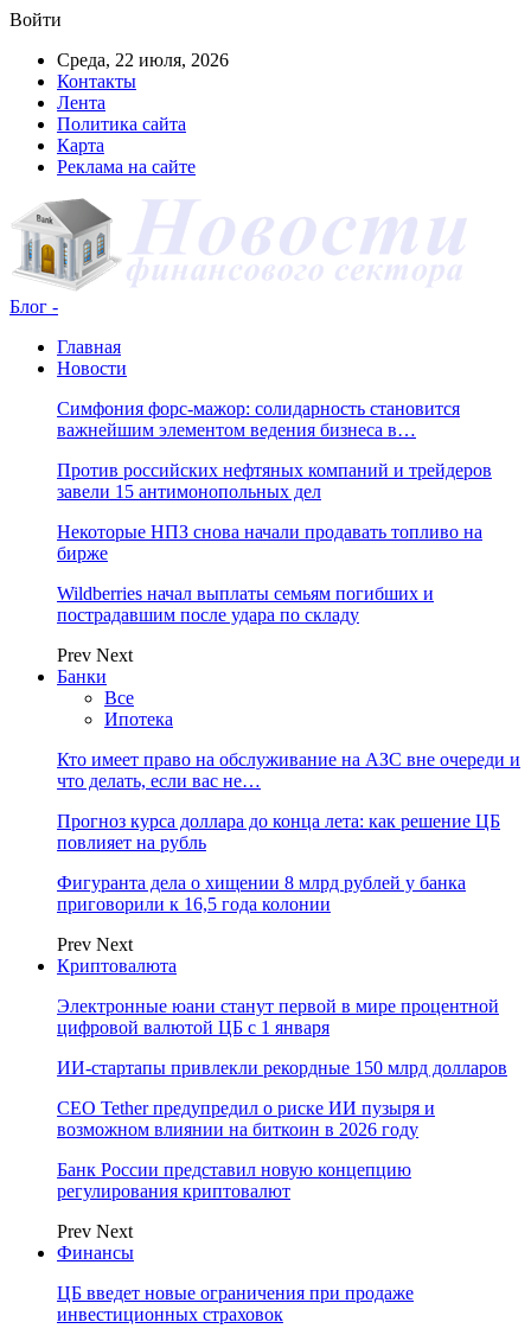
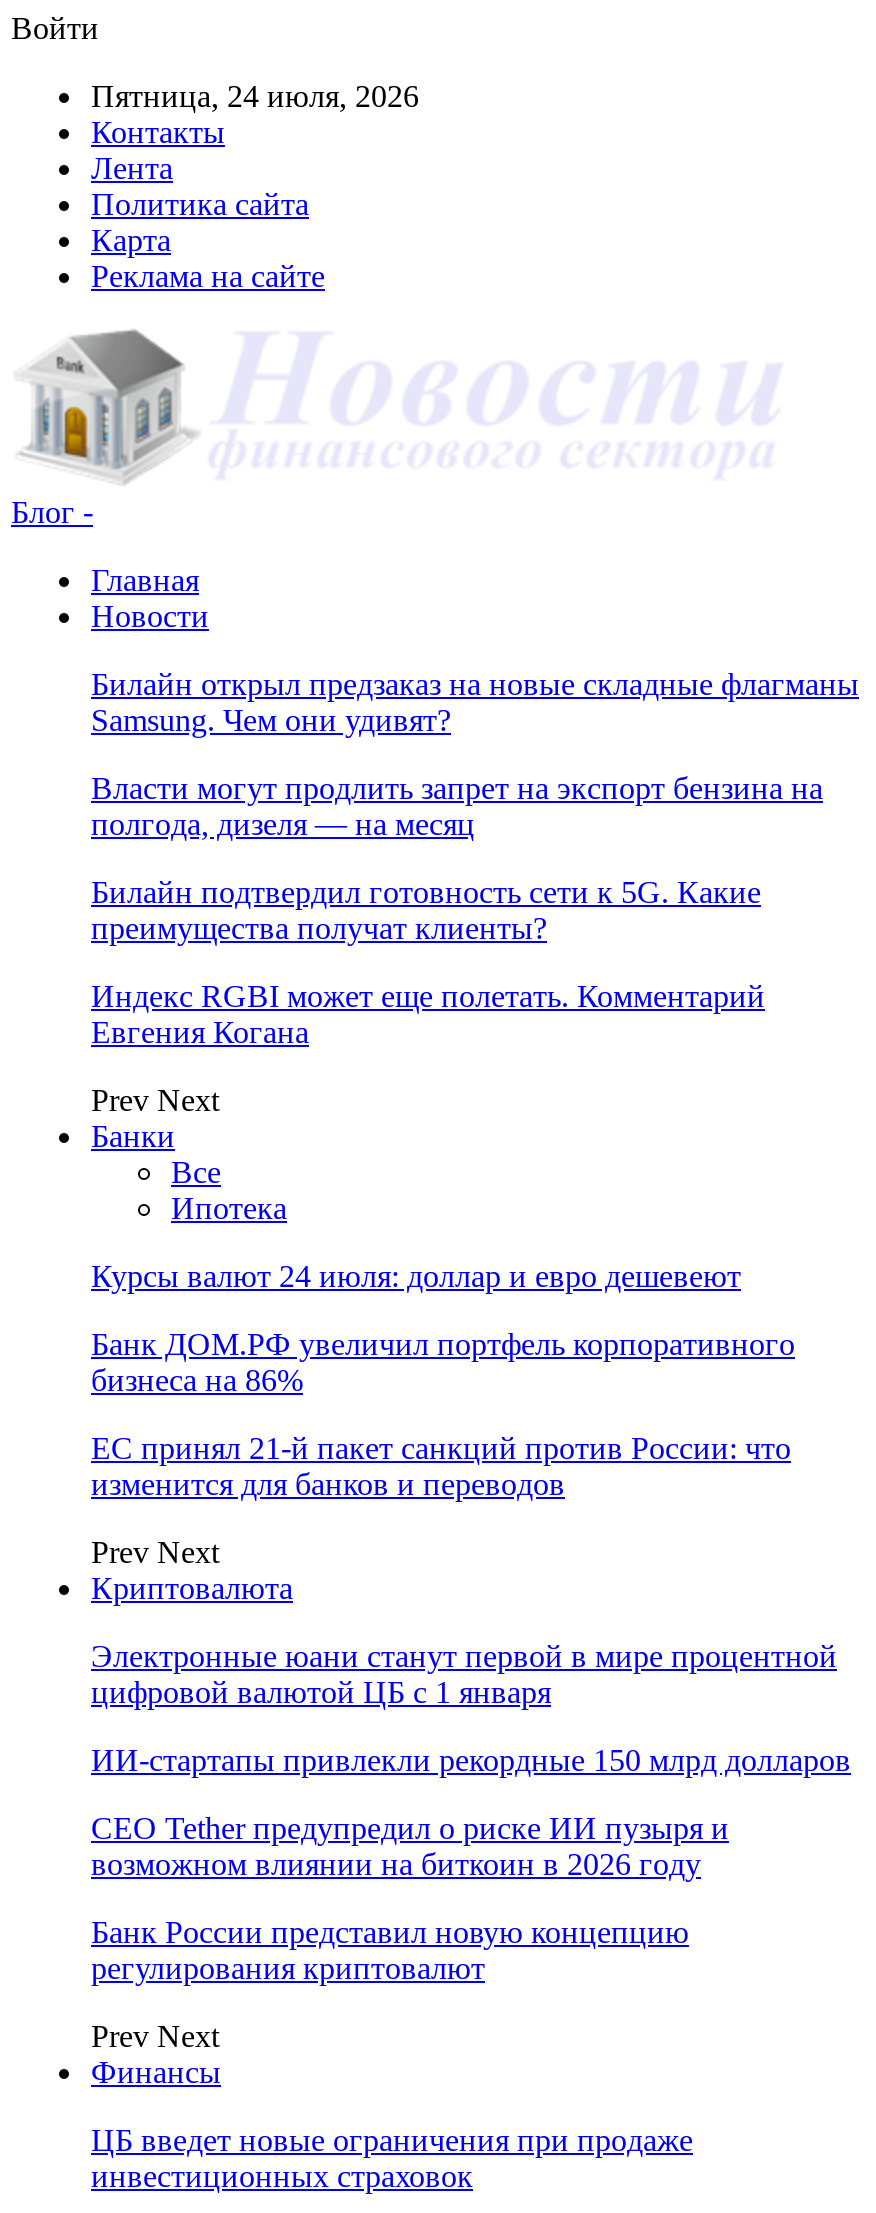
[57,50,229,70] Среда, 22 июля, 2026 -> [91,79,419,113] Пятница, 24 июля, 2026
[57,398,460,440] Симфония форс-мажор: солидарность становится | важнейшим элементом ведения бизнеса в… -> [91,667,859,737] Билайн открыл предзаказ на новые складные флагманы | Samsung. Чем они удивят?
[57,460,492,502] Против российских нефтяных компаний и трейдеров | завели 15 антимонопольных дел -> [91,771,823,841] Власти могут продлить запрет на экспорт бензина на | полгода, дизеля — на месяц
[57,522,482,563] Некоторые НПЗ снова начали продавать топливо на | бирже -> [91,875,761,945] Билайн подтвердил готовность сети к 5G. Какие | преимущества получат клиенты?
[57,583,434,625] Wildberries начал выплаты семьям погибших и | пострадавшим после удара по складу -> [91,979,765,1049] Индекс RGBI может еще полетать. Комментарий | Евгения Когана
[57,749,520,791] Кто имеет право на обслуживание на АЗС вне очереди и | что делать, если вас не… -> [91,1259,741,1293] Курсы валют 24 июля: доллар и евро дешевеют
[57,811,500,852] Прогноз курса доллара до конца лета: как решение ЦБ | повлияет на рубль -> [91,1327,795,1397] Банк ДОМ.РФ увеличил портфель корпоративного | бизнеса на 86%
[57,873,466,914] Фигуранта дела о хищении 8 млрд рублей у банка | приговорили к 16,5 года колонии -> [91,1431,791,1501] ЕС принял 21-й пакет санкций против России: что | изменится для банков и переводов

